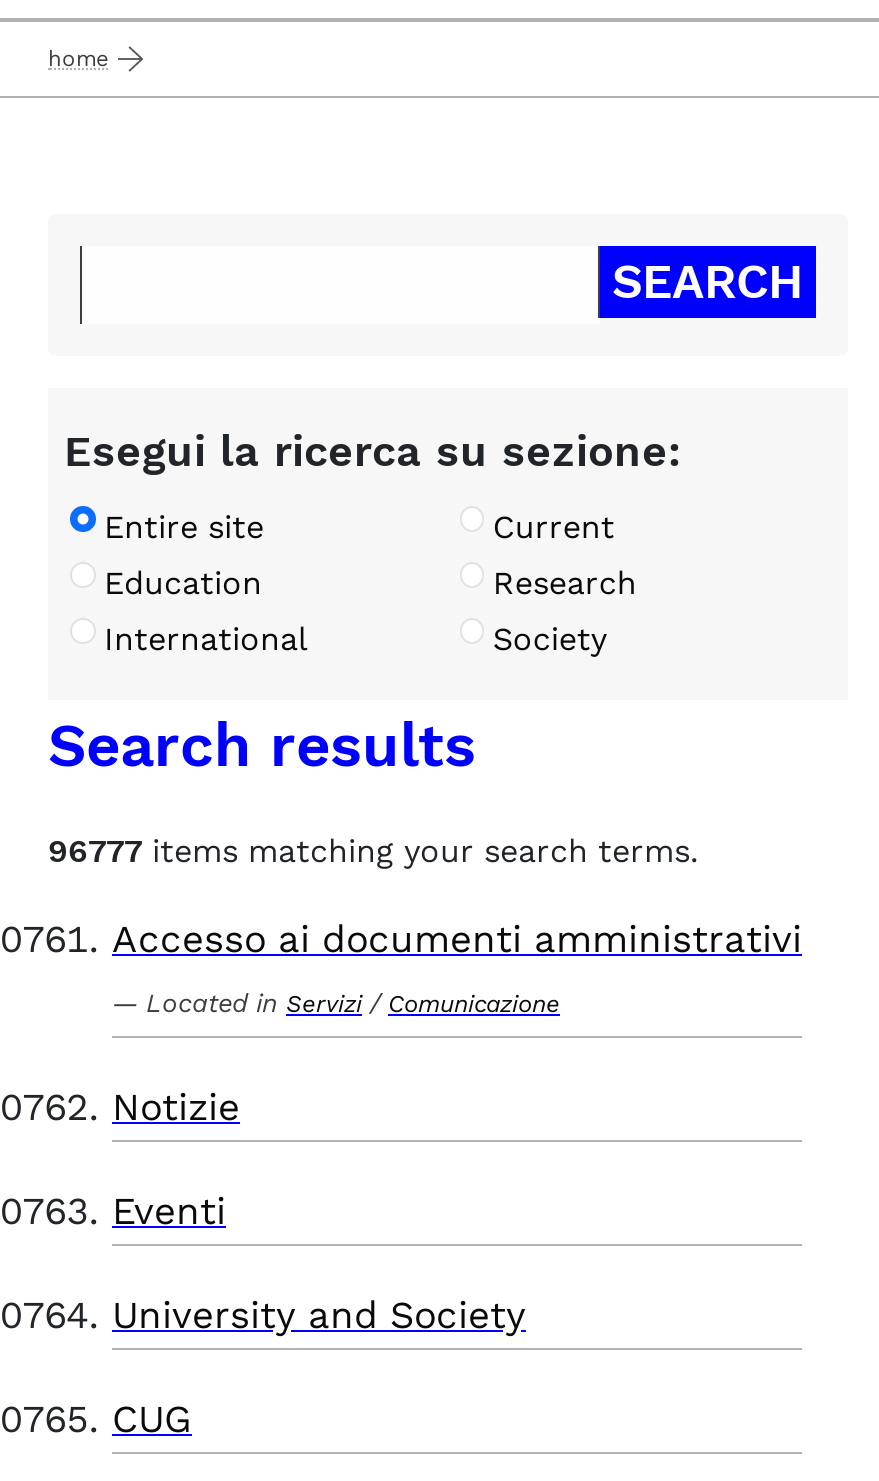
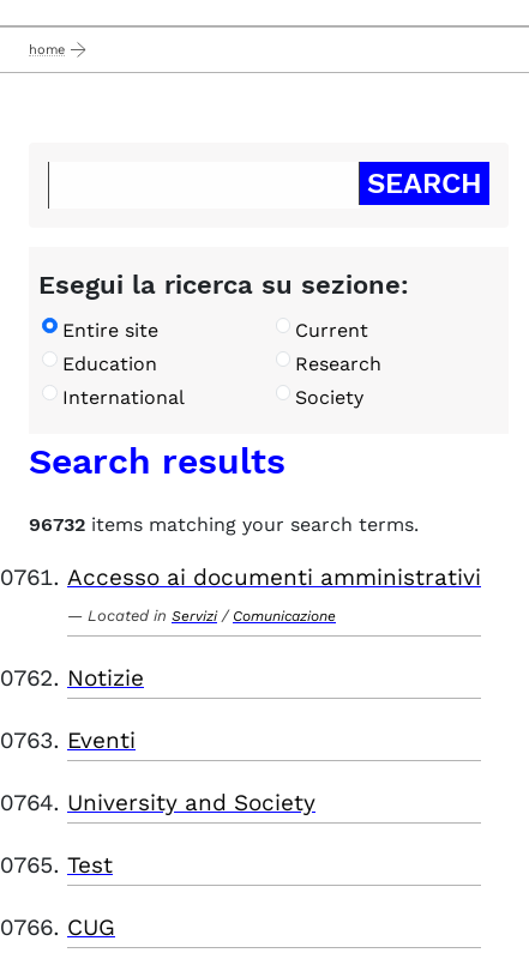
[48,832,698,870] 96777 items matching your search terms. -> [29,513,419,536] 96732 items matching your search terms.
none -> [67,851,113,879] Test

